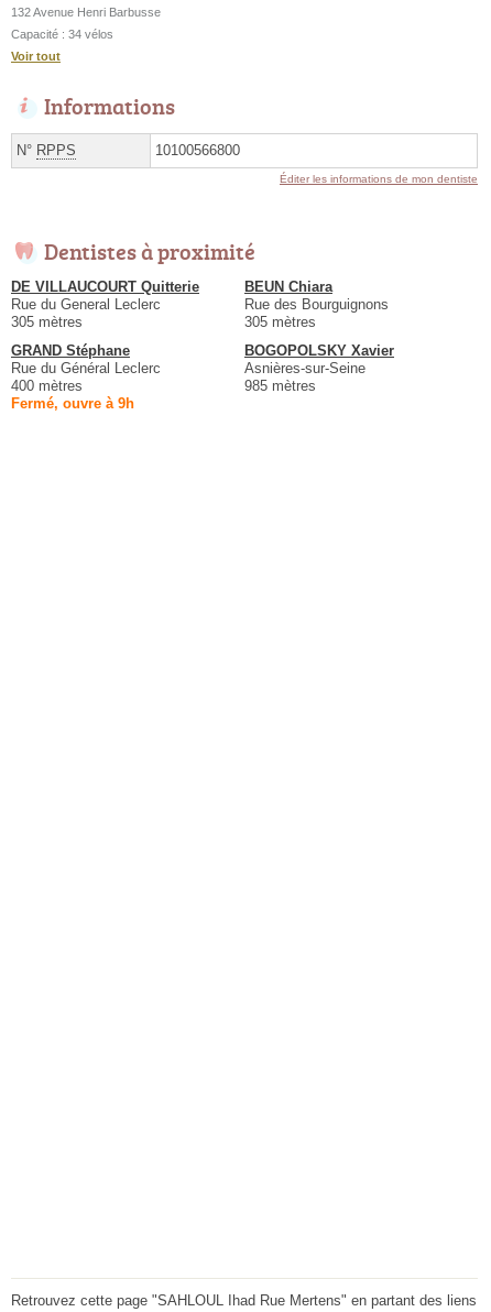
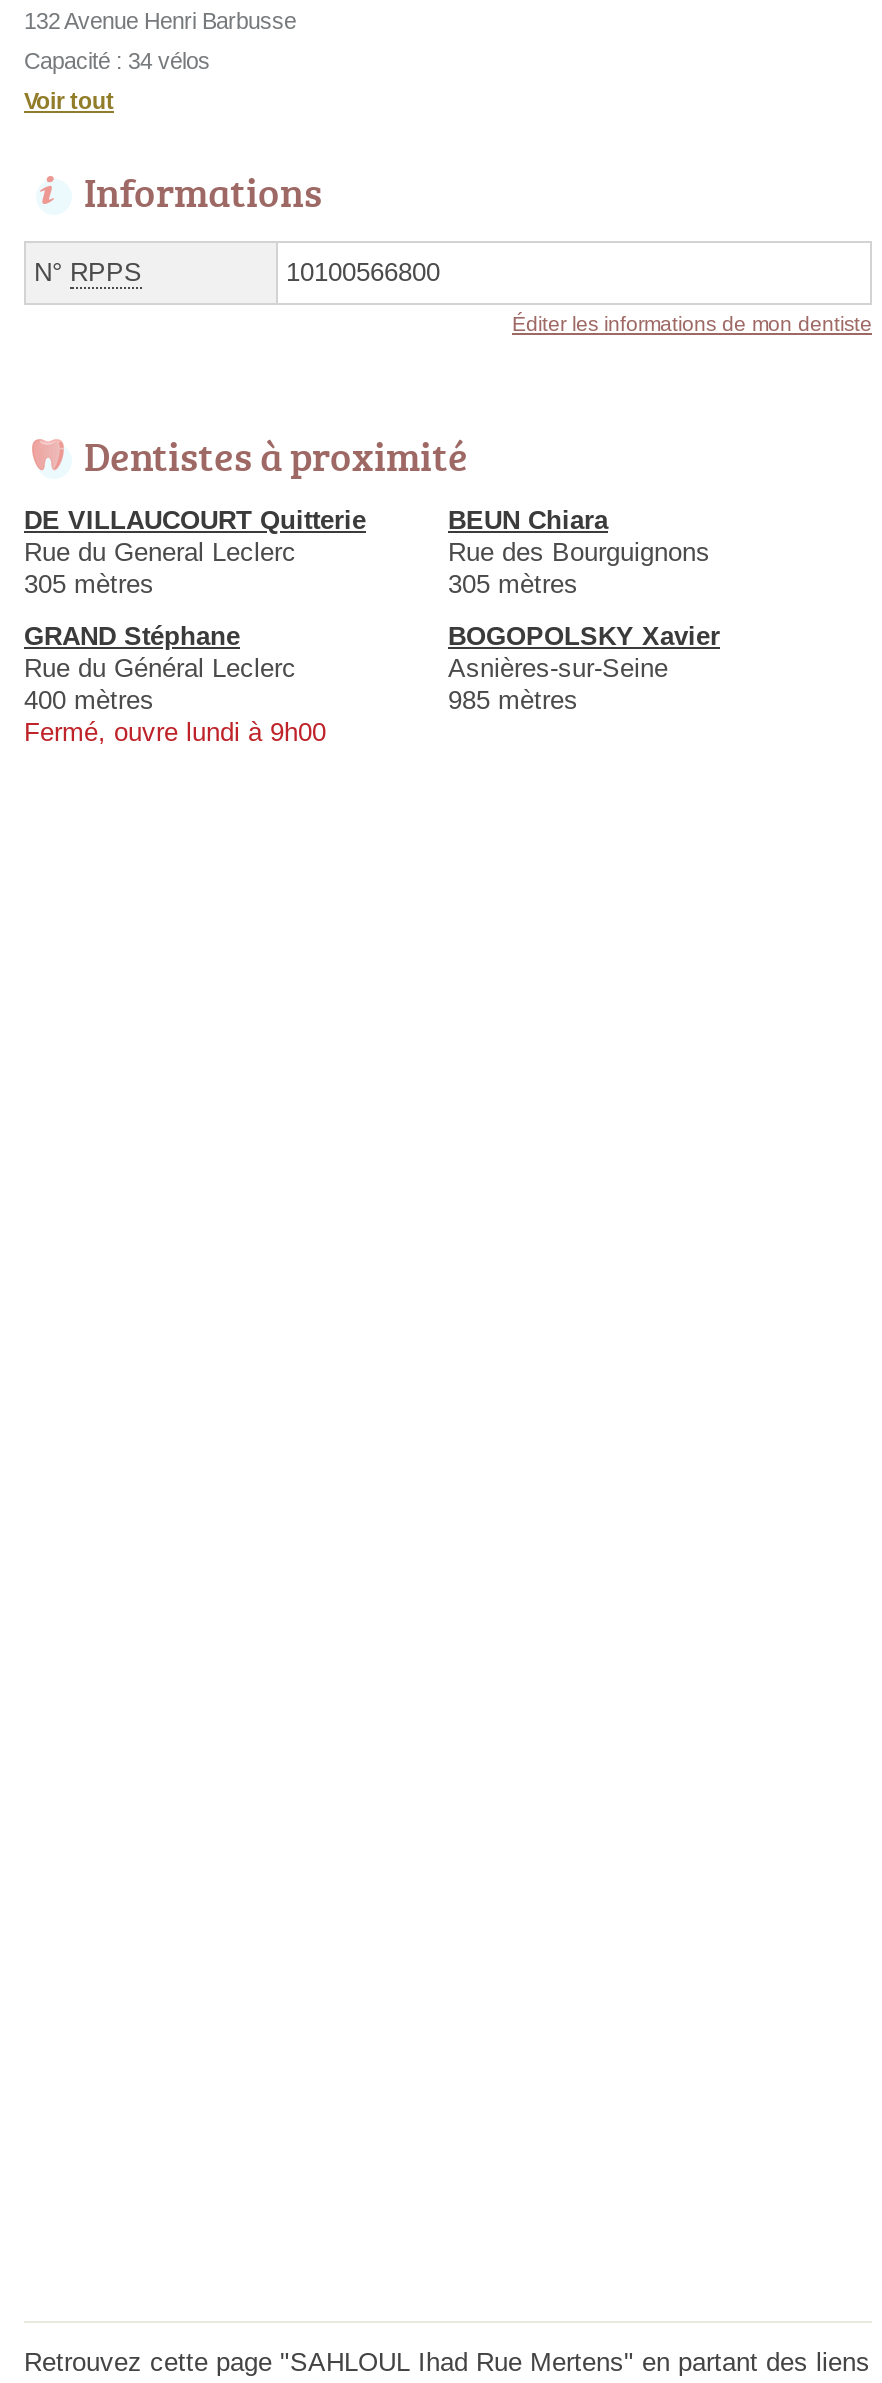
[11,395,134,412] Fermé, ouvre à 9h -> [24,717,326,747] Fermé, ouvre lundi à 9h00

